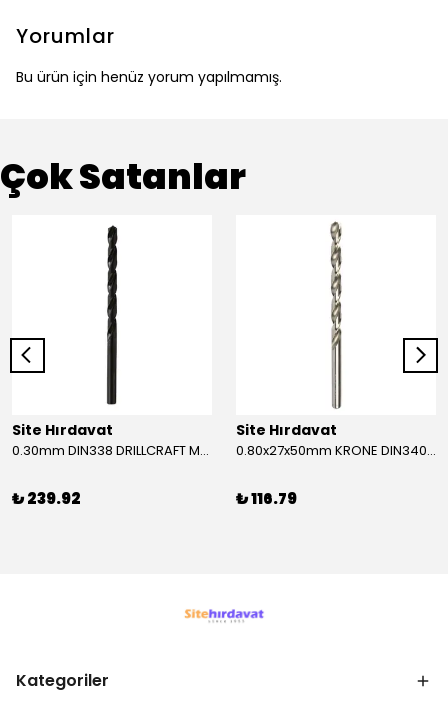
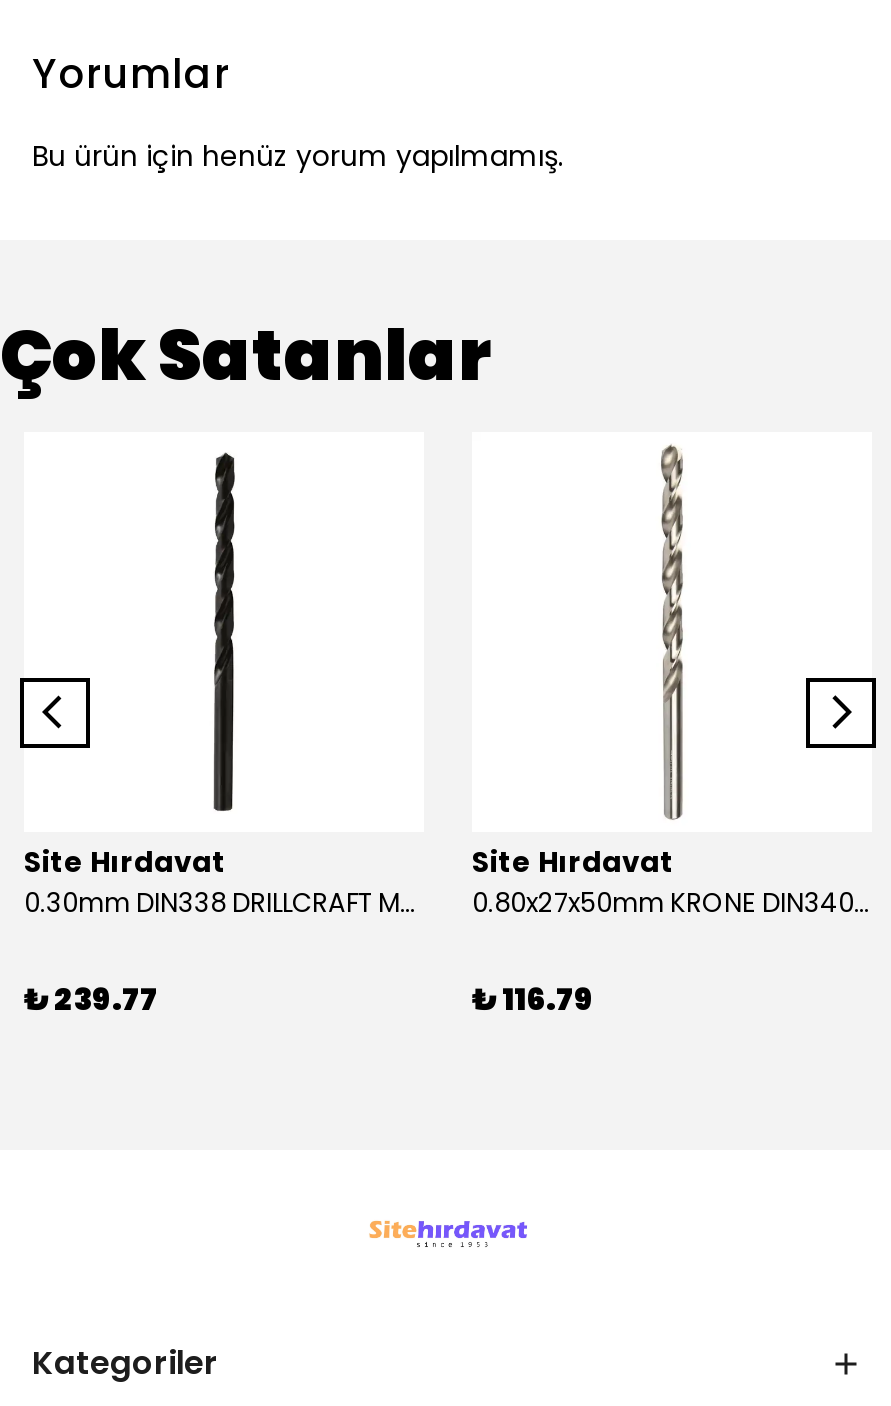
[12,488,81,509] ₺ 239.92 -> [24,978,158,1020] ₺ 239.77

